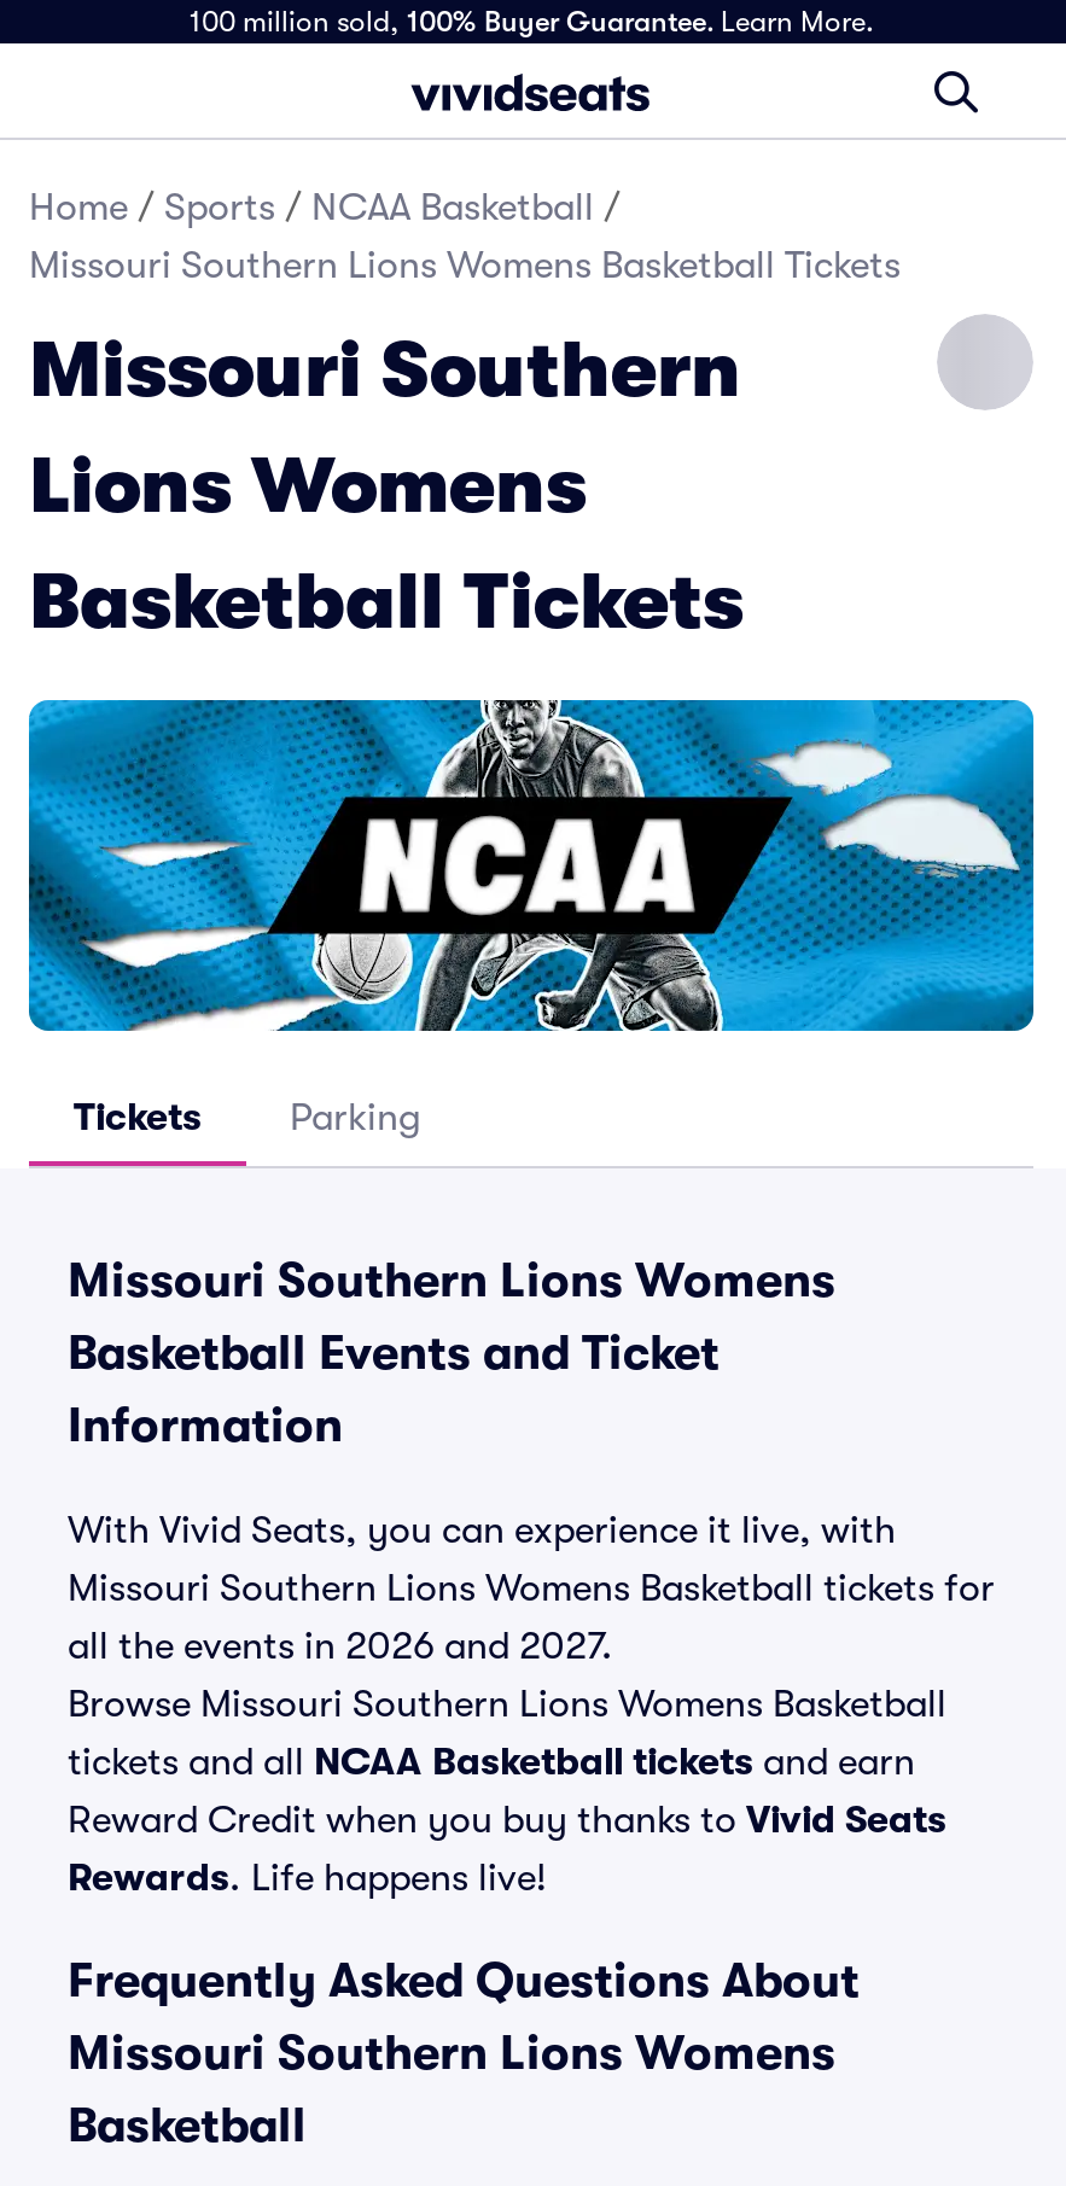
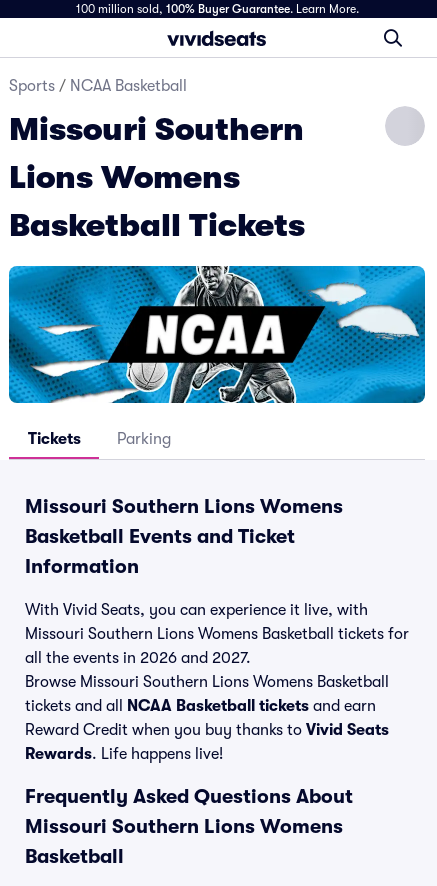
[29,186,901,287] Home / Sports / NCAA Basketball / | Missouri Southern Lions Womens Basketball Tickets -> [9,77,187,95] Sports / NCAA Basketball

